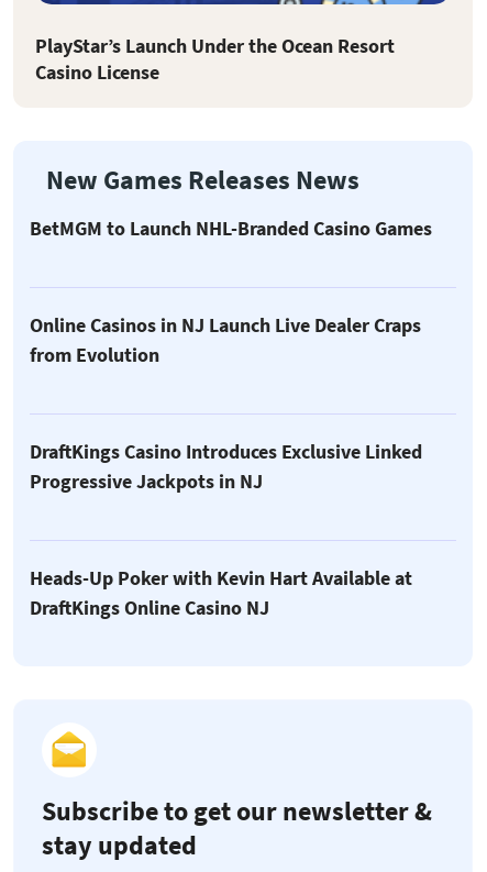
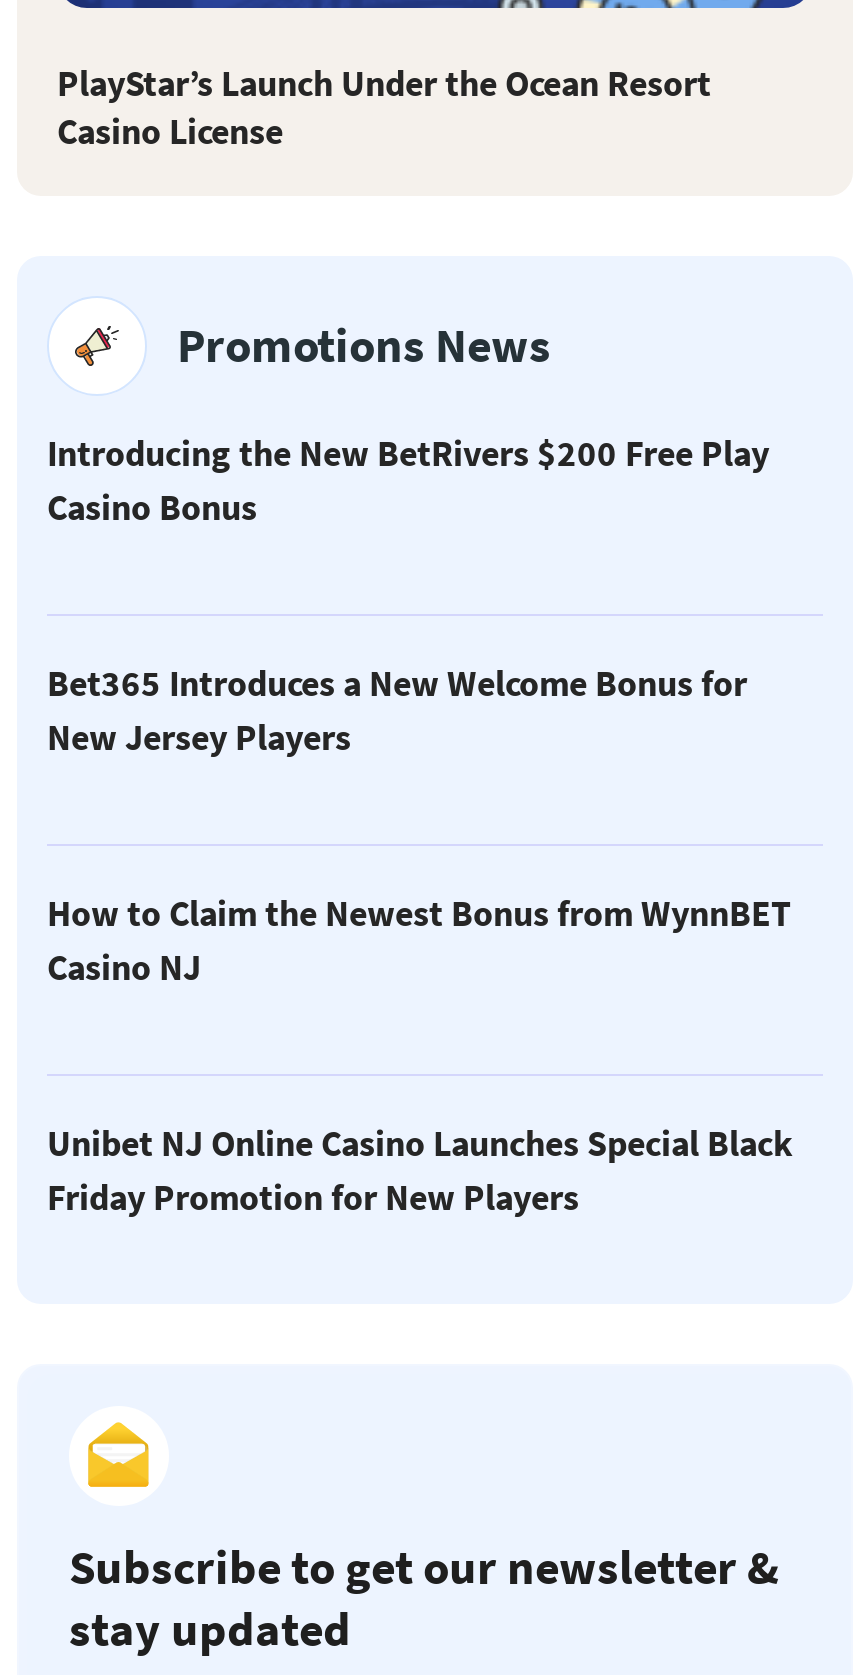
[46,163,359,197] New Games Releases News -> [177,315,551,377] Promotions News
[30,215,432,241] BetMGM to Launch NHL-Branded Casino Games -> [47,430,769,530] Introducing the New BetRivers $200 Free Play | Casino Bonus
[30,312,421,367] Online Casinos in NJ Launch Live Dealer Craps | from Evolution -> [47,660,747,760] Bet365 Introduces a New Welcome Bonus for | New Jersey Players
[30,439,422,494] DraftKings Casino Introduces Exclusive Linked | Progressive Jackpots in NJ -> [47,890,791,990] How to Claim the Newest Bonus from WynnBET | Casino NJ
[30,565,412,620] Heads-Up Poker with Kevin Hart Available at | DraftKings Online Casino NJ -> [47,1120,793,1220] Unibet NJ Online Casino Launches Special Black | Friday Promotion for New Players

